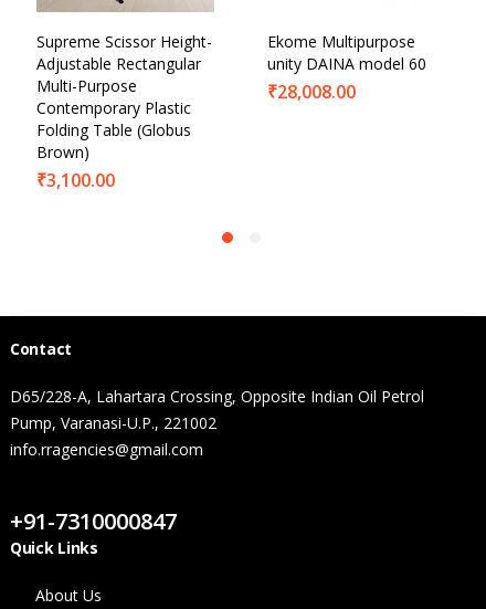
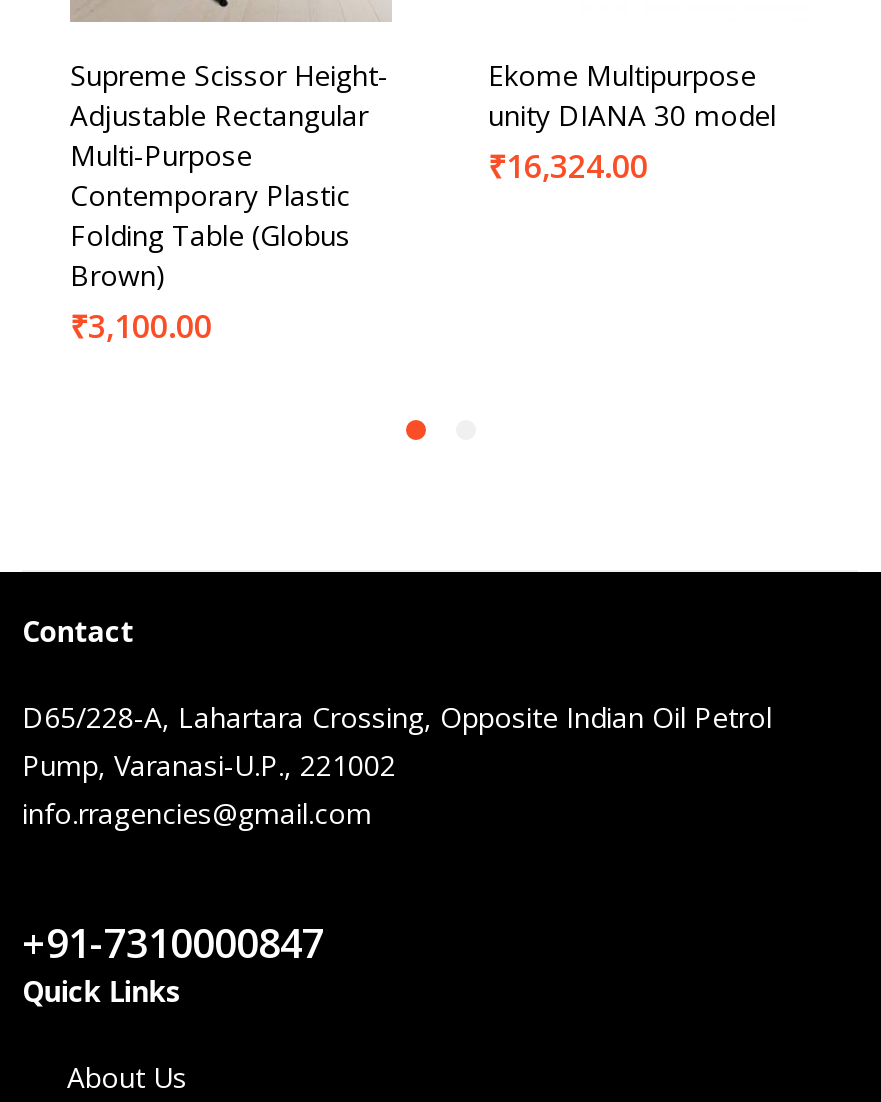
[267,53,426,74] unity DAINA model 60 -> [488,95,776,133] unity DIANA 30 model
[267,79,356,104] ₹28,008.00 -> [488,143,648,187] ₹16,324.00

